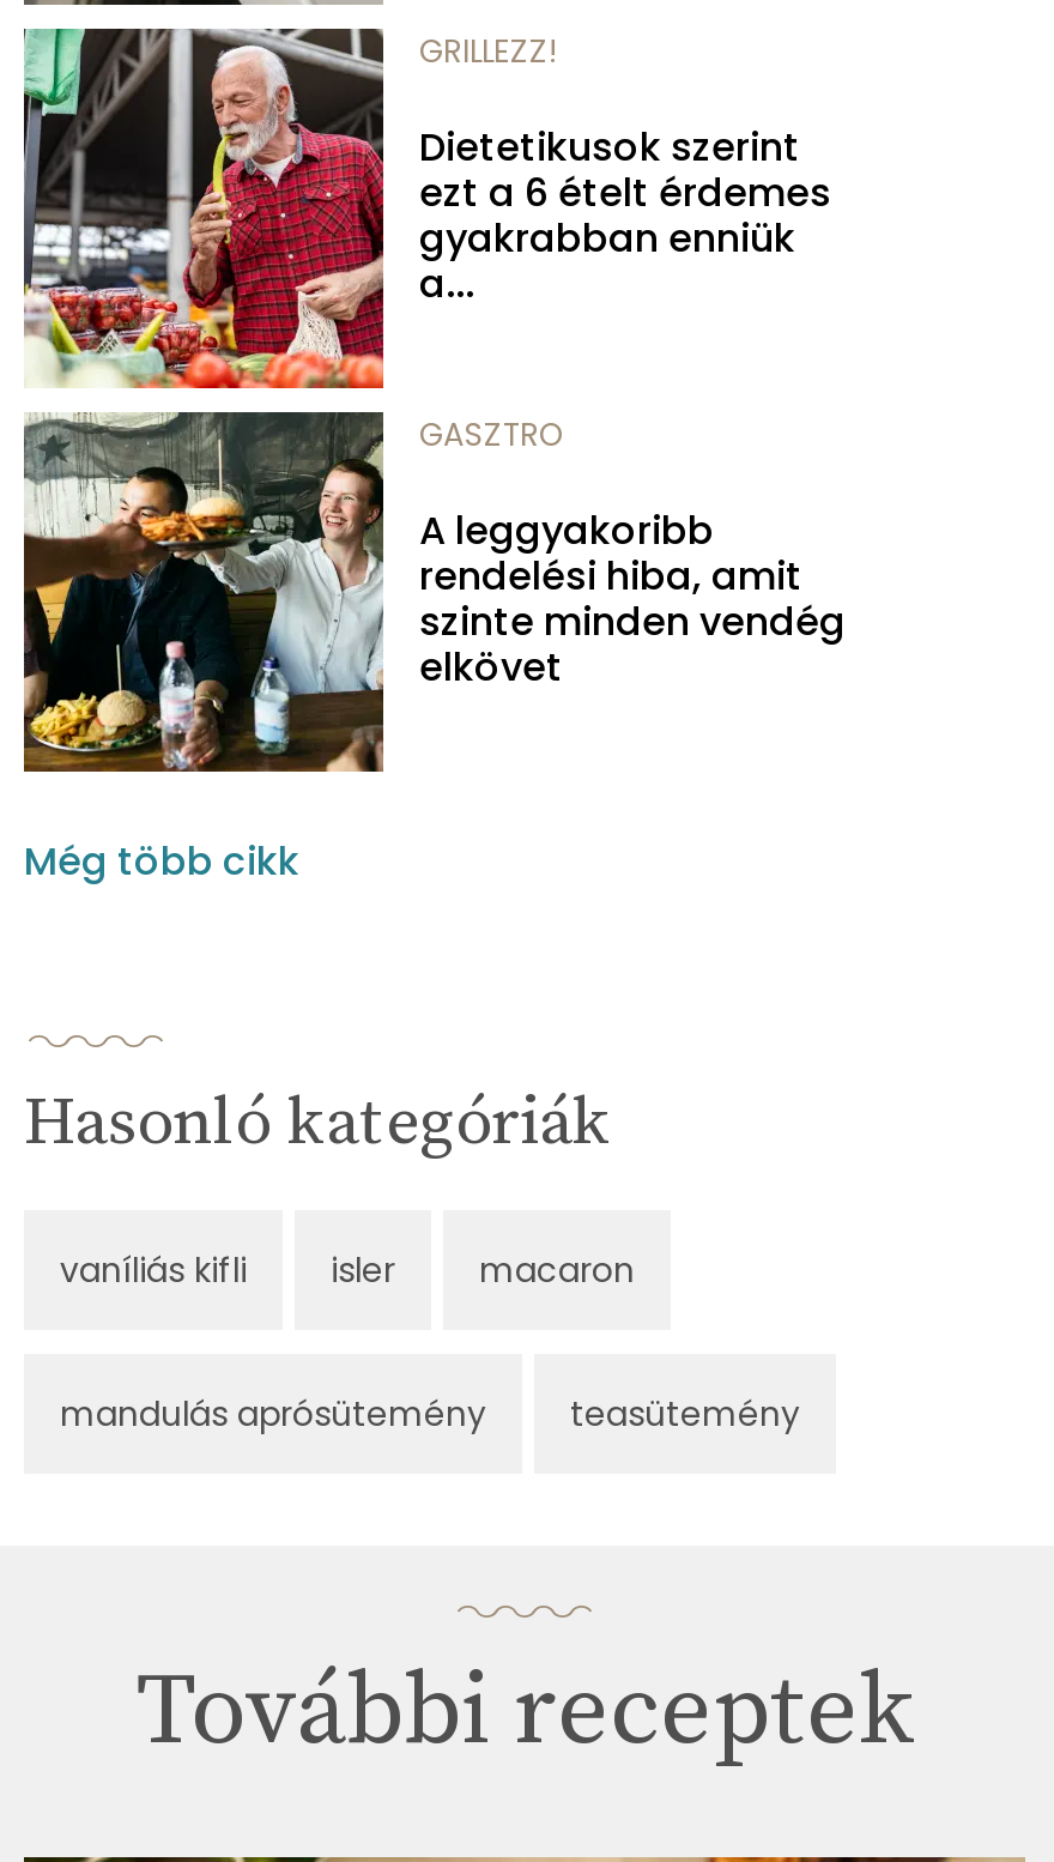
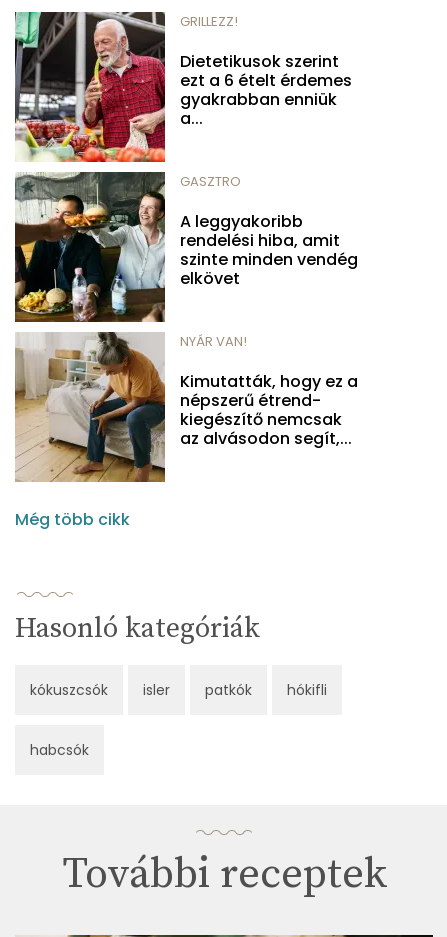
none -> [14,332,358,483] [image] | NYÁR VAN! | Kimutatták, hogy ez a | népszerű étrend- | kiegészítő nemcsak | az alvásodon segít,...
[60,1247,247,1295] vaníliás kifli -> [30,680,108,700] kókuszcsók
[479,1247,635,1295] macaron -> [205,680,327,700] patkók | hókifli
[60,1391,800,1439] mandulás aprósütemény | teasütemény -> [30,740,89,760] habcsók

